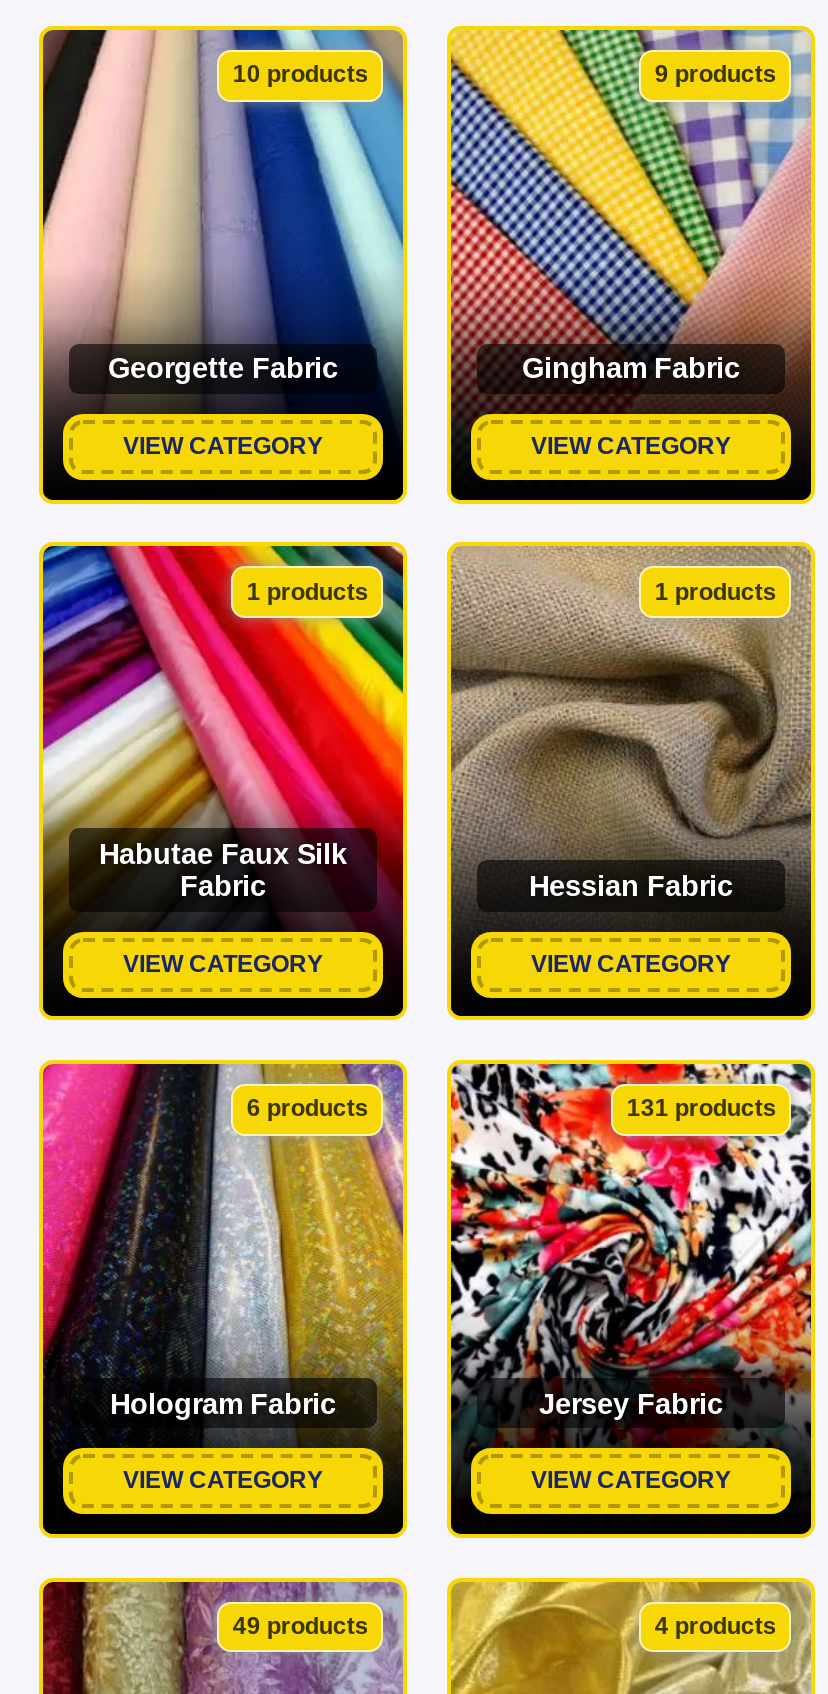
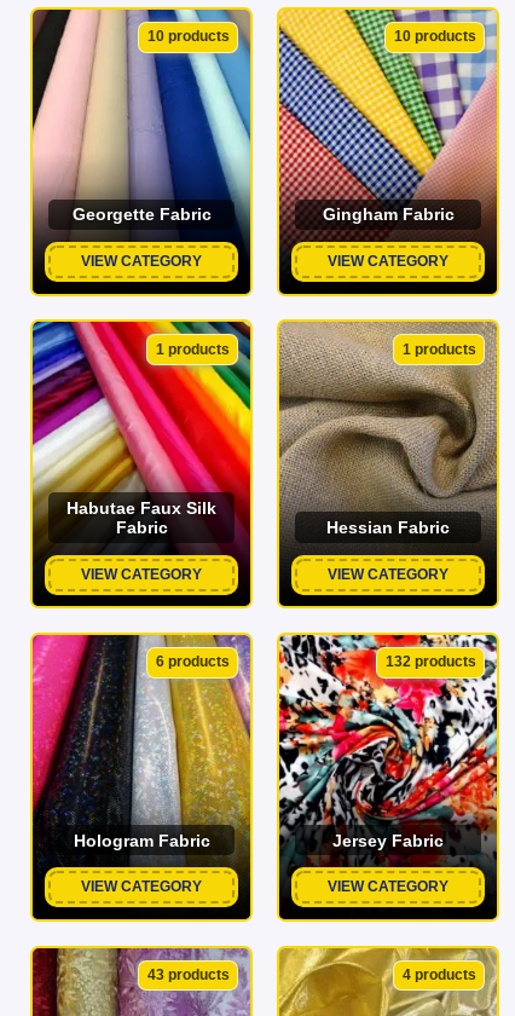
[655,60,777,88] 9 products -> [394,28,476,45] 10 products
[627,1095,777,1123] 131 products -> [385,654,476,671] 132 products
[233,1612,369,1640] 49 products -> [147,966,229,983] 43 products

